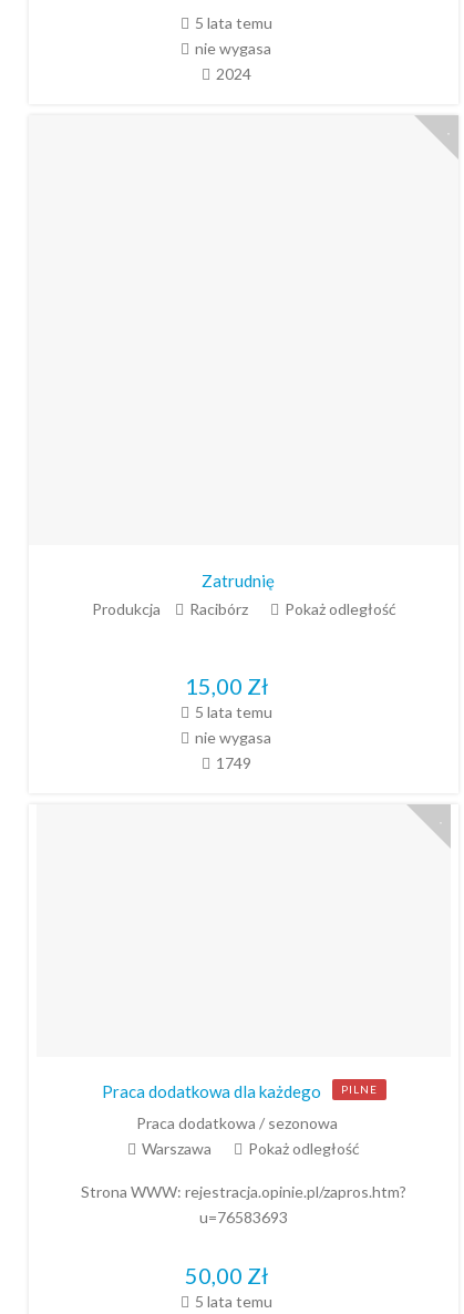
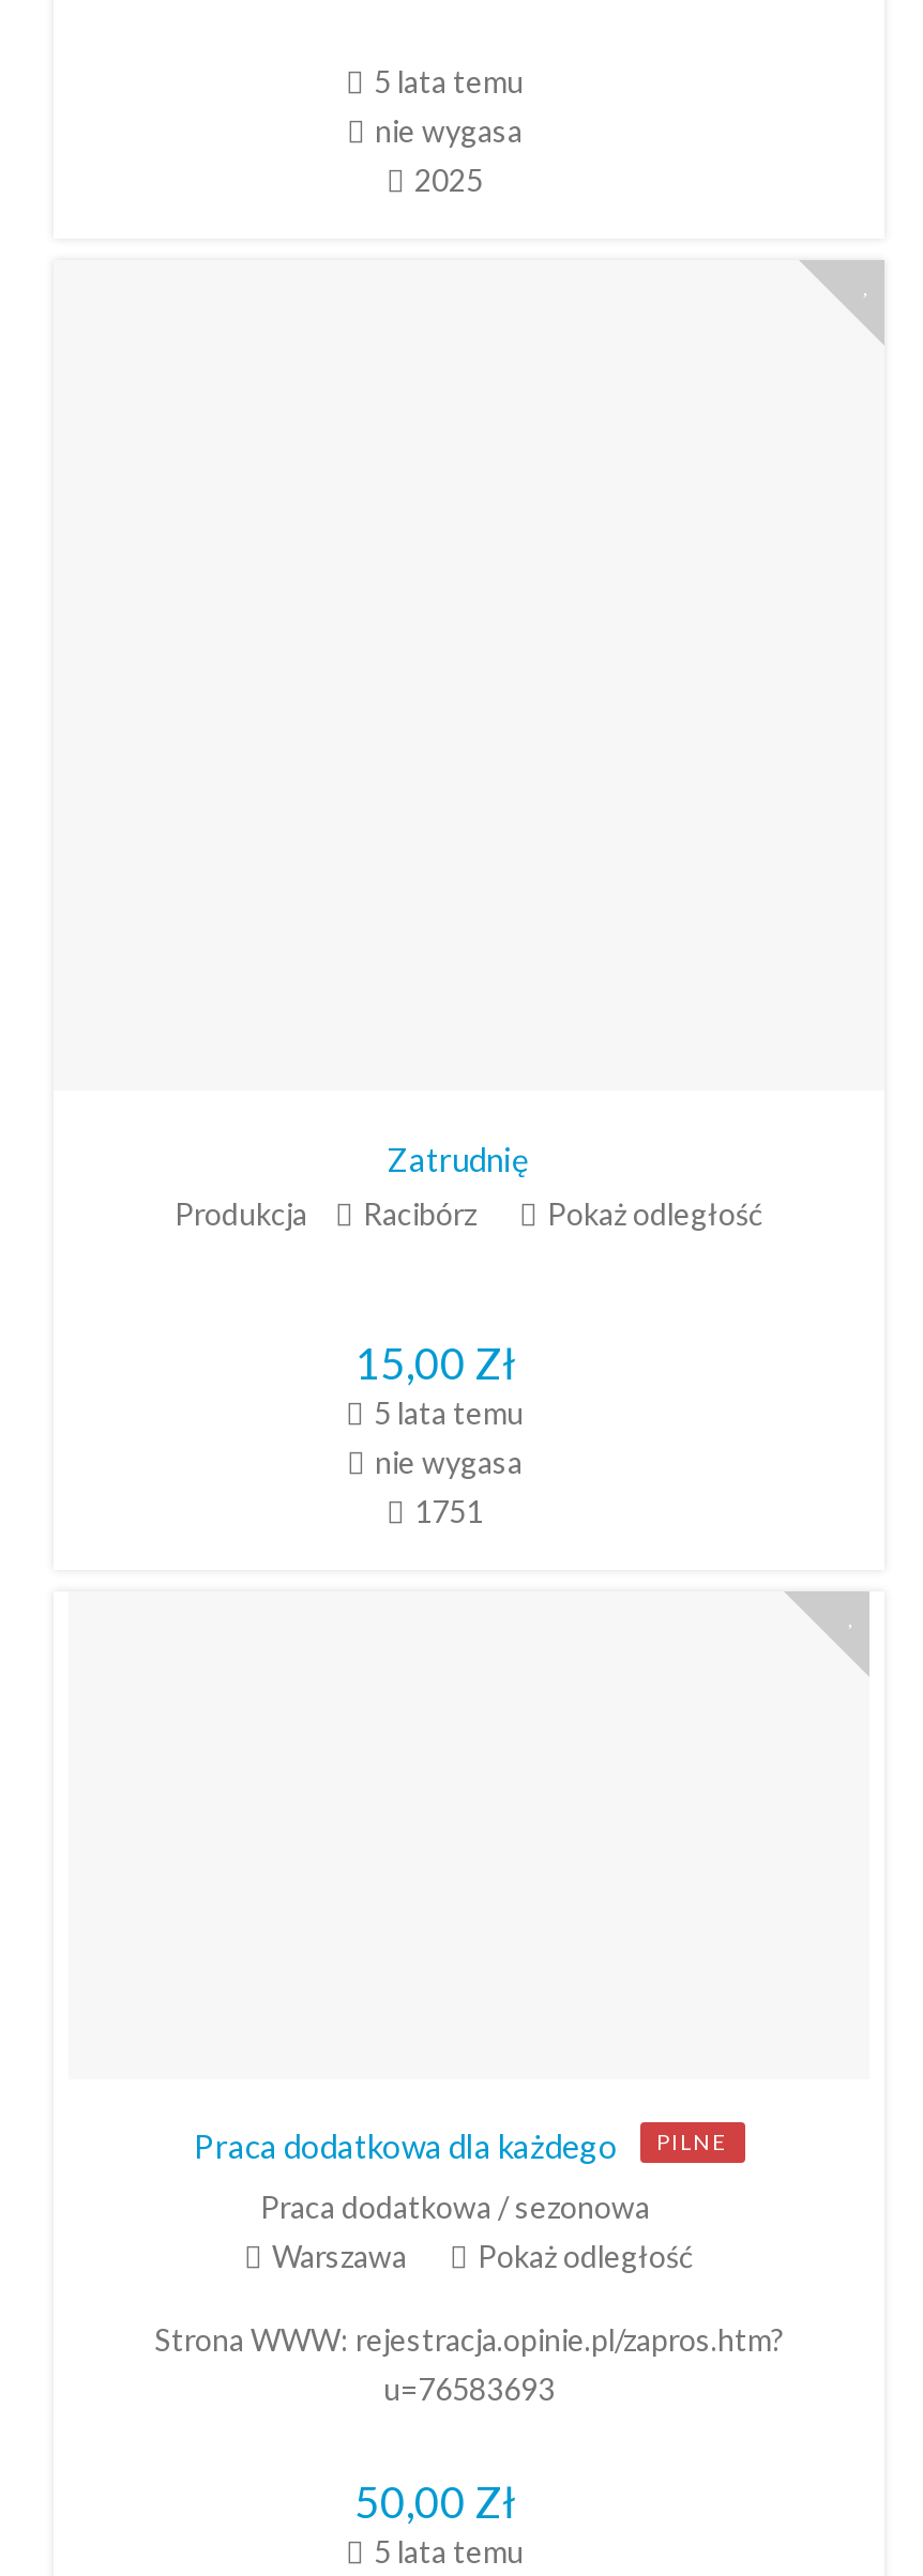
[215,64,251,83] 2024 -> [414,162,483,198] 2025
[215,753,251,772] 1749 -> [414,1492,483,1528] 1751

